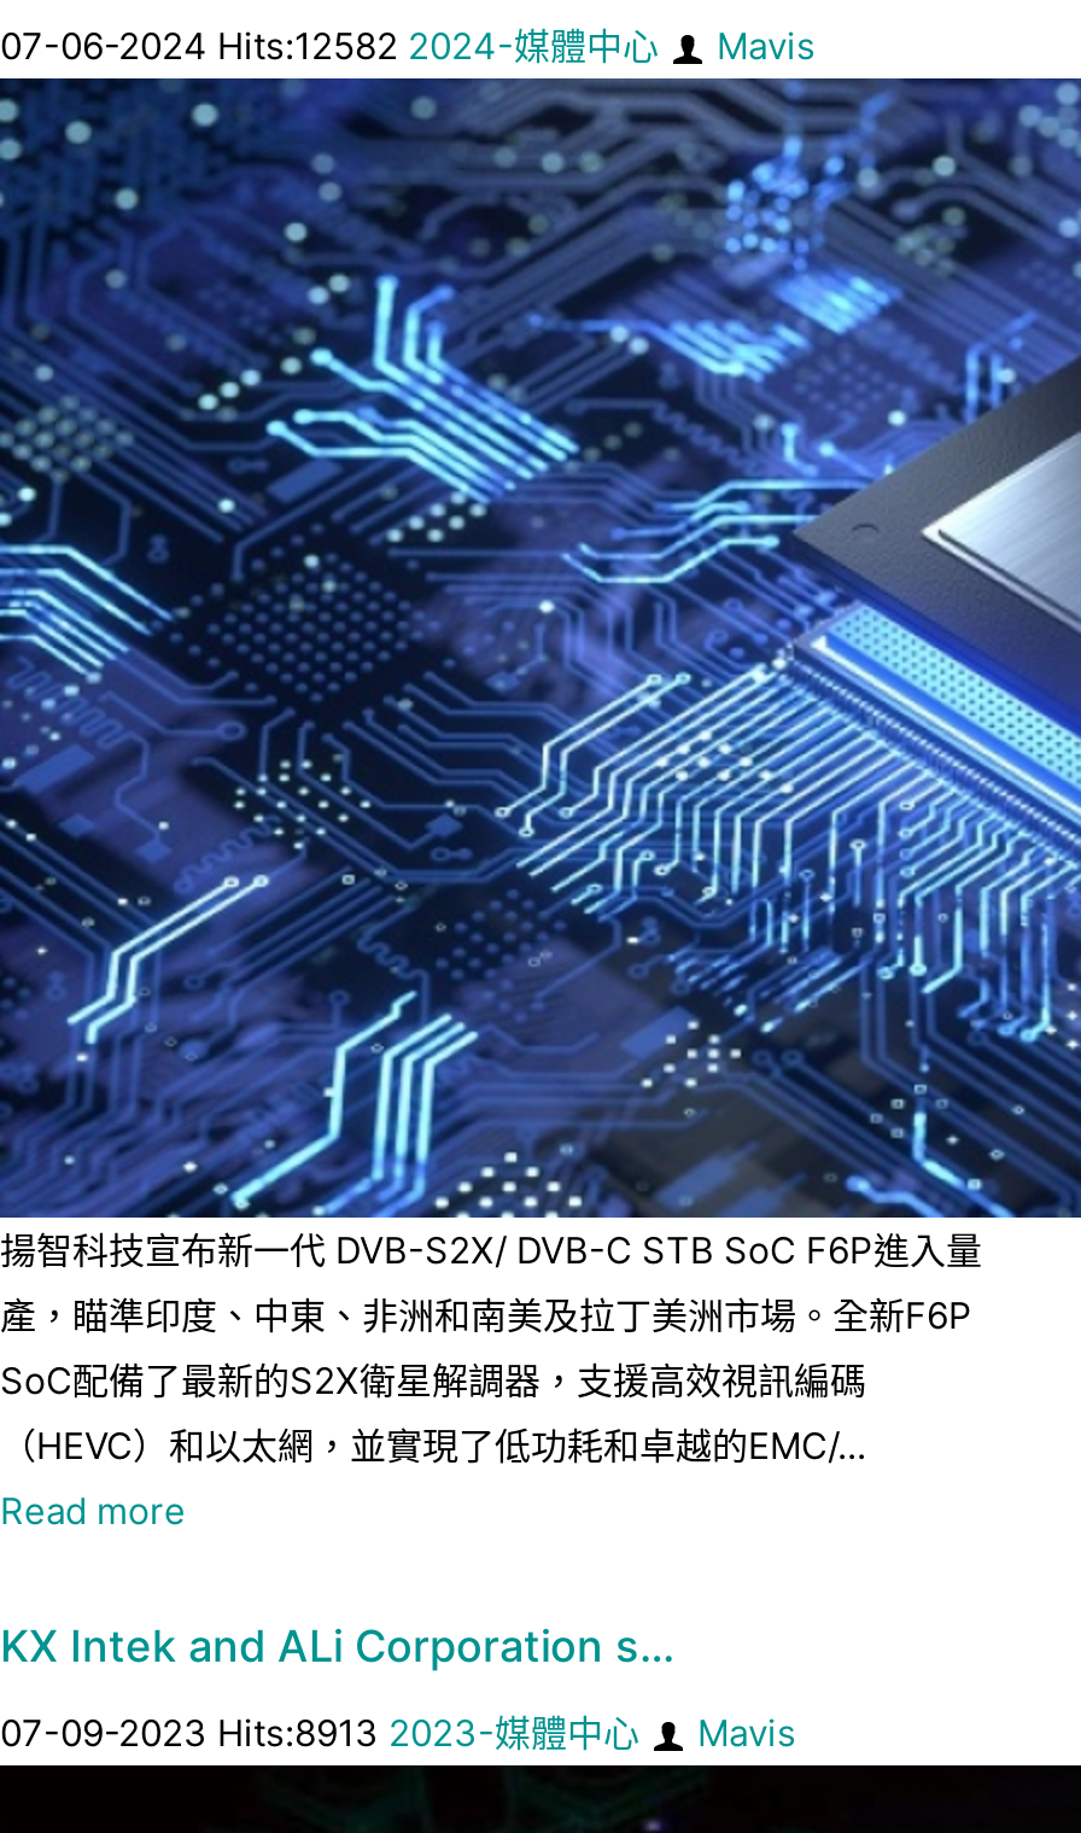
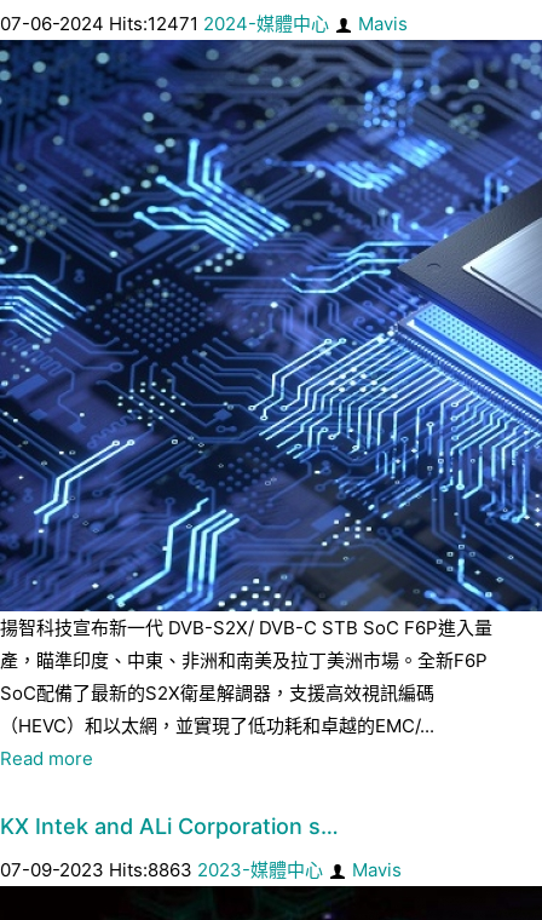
[0,23,659,69] 07-06-2024 Hits:12582 2024-媒體中心 -> [0,12,329,35] 07-06-2024 Hits:12471 2024-媒體中心
[0,1710,639,1756] 07-09-2023 Hits:8913 2023-媒體中心 -> [0,858,323,881] 07-09-2023 Hits:8863 2023-媒體中心

